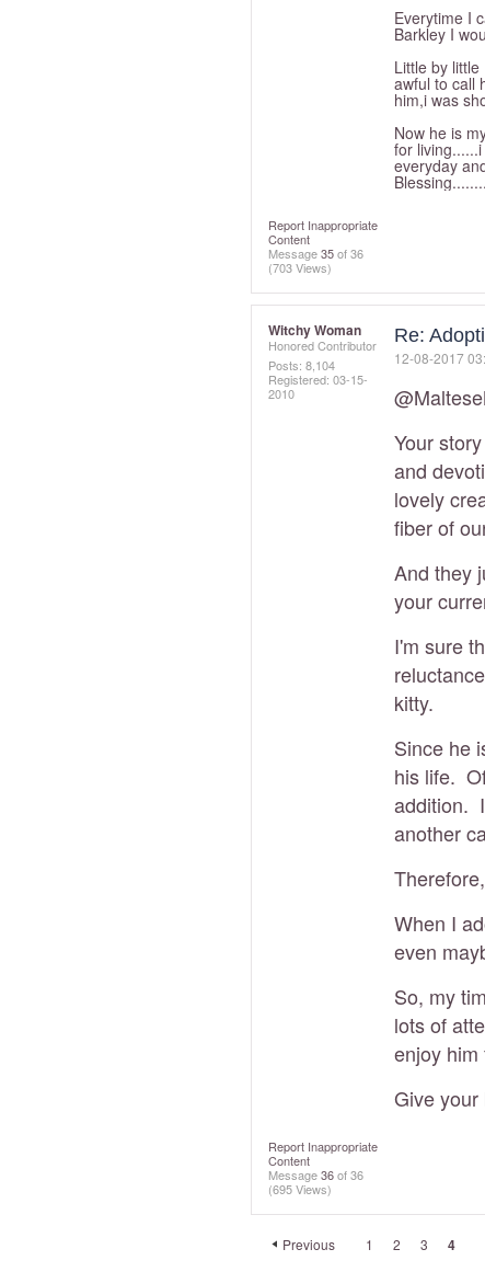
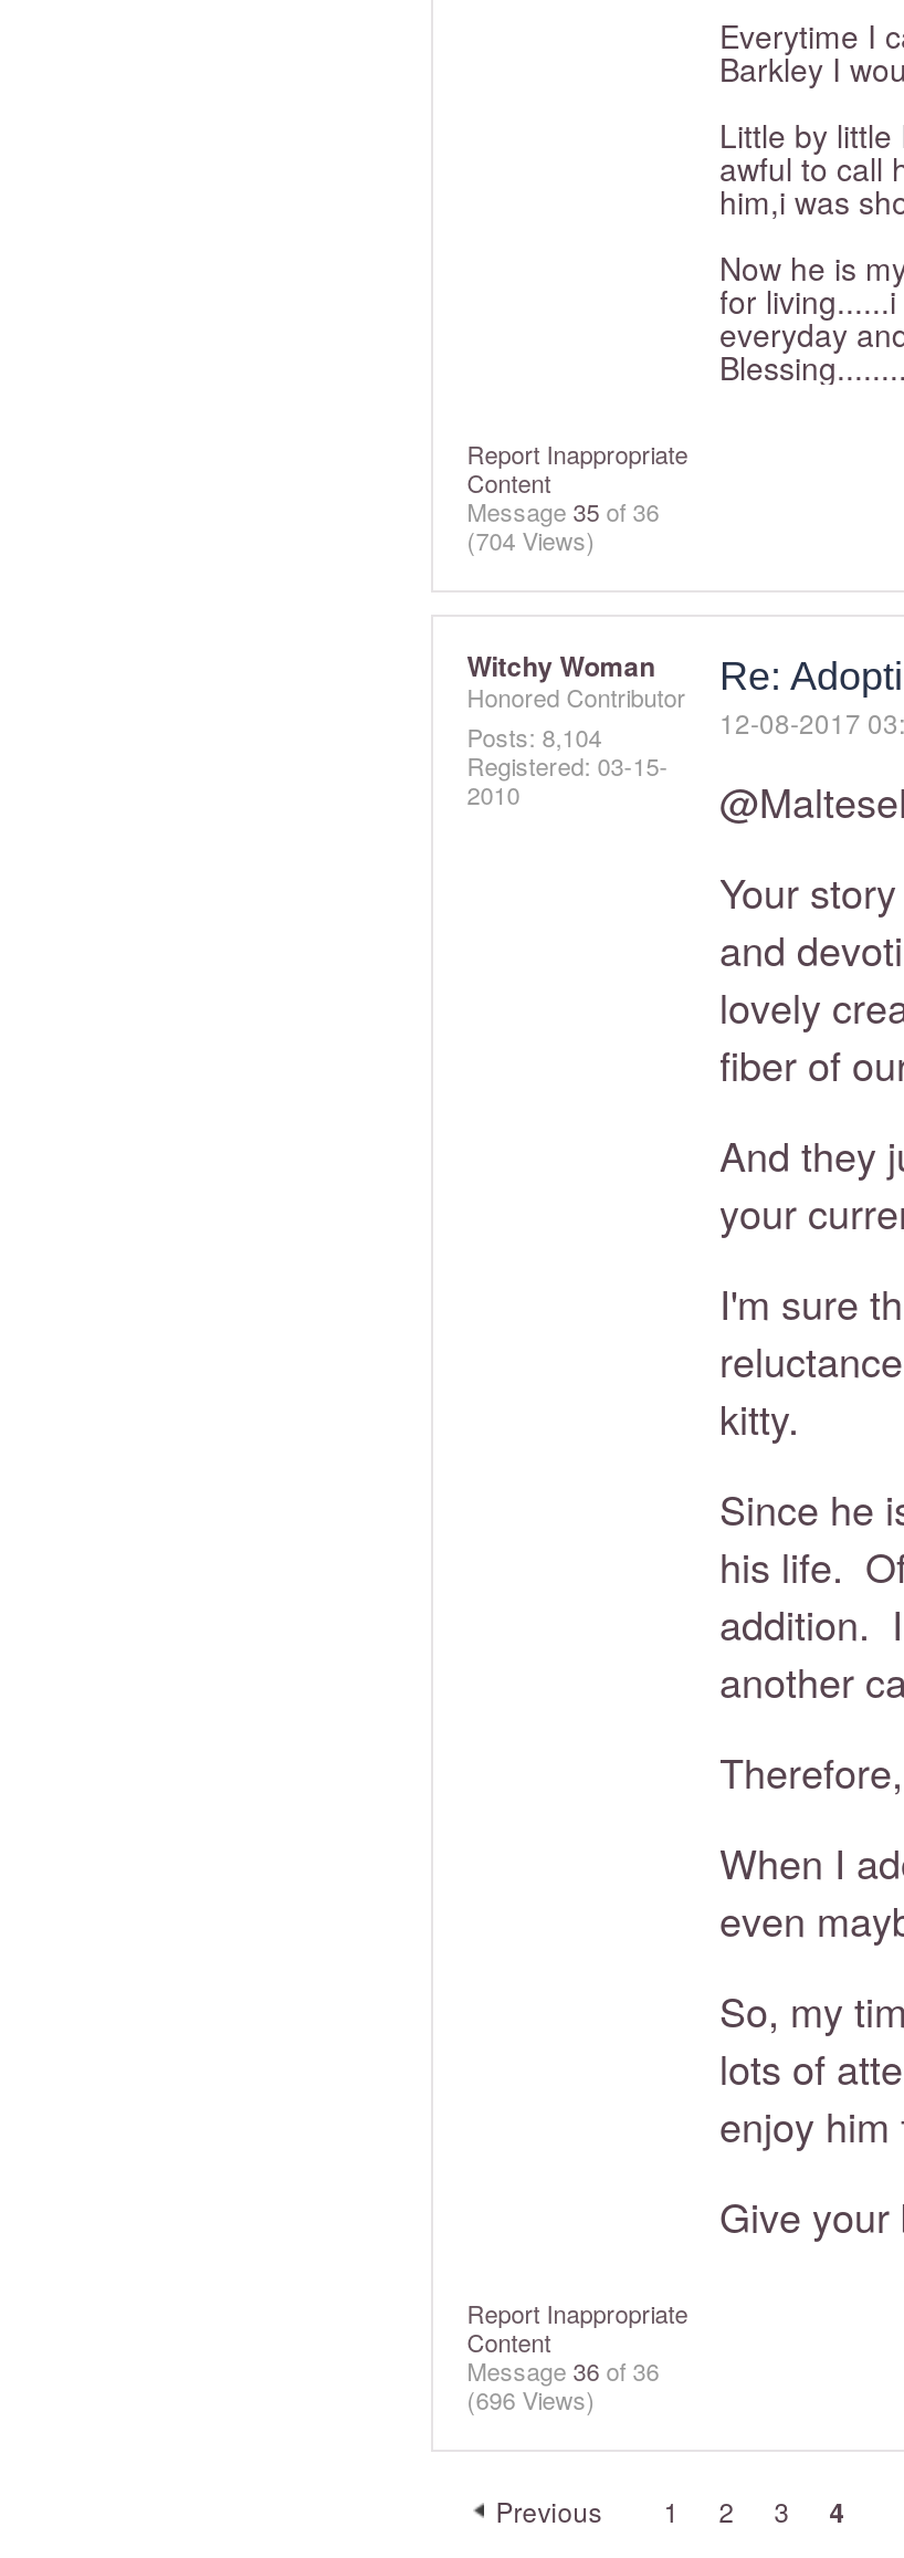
[268,259,332,276] (703 Views) -> [467,522,595,557] (704 Views)
[268,1180,332,1197] (695 Views) -> [467,2381,595,2417] (696 Views)

